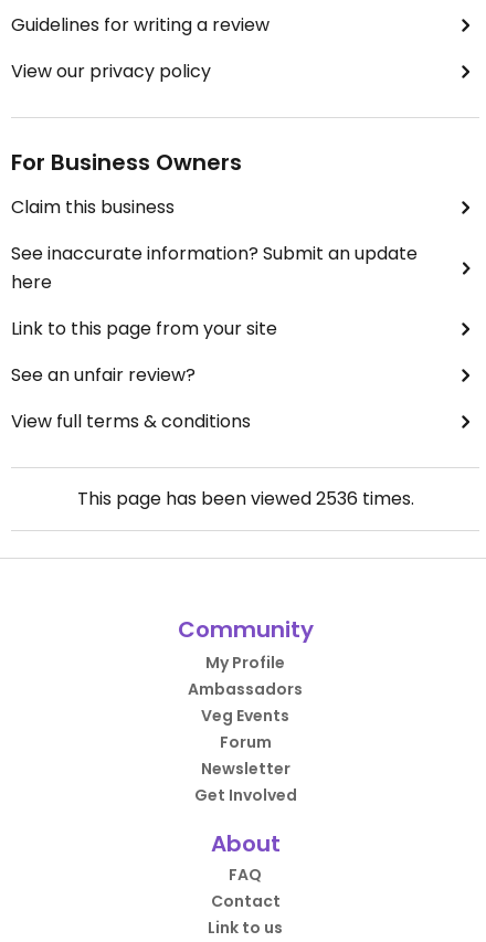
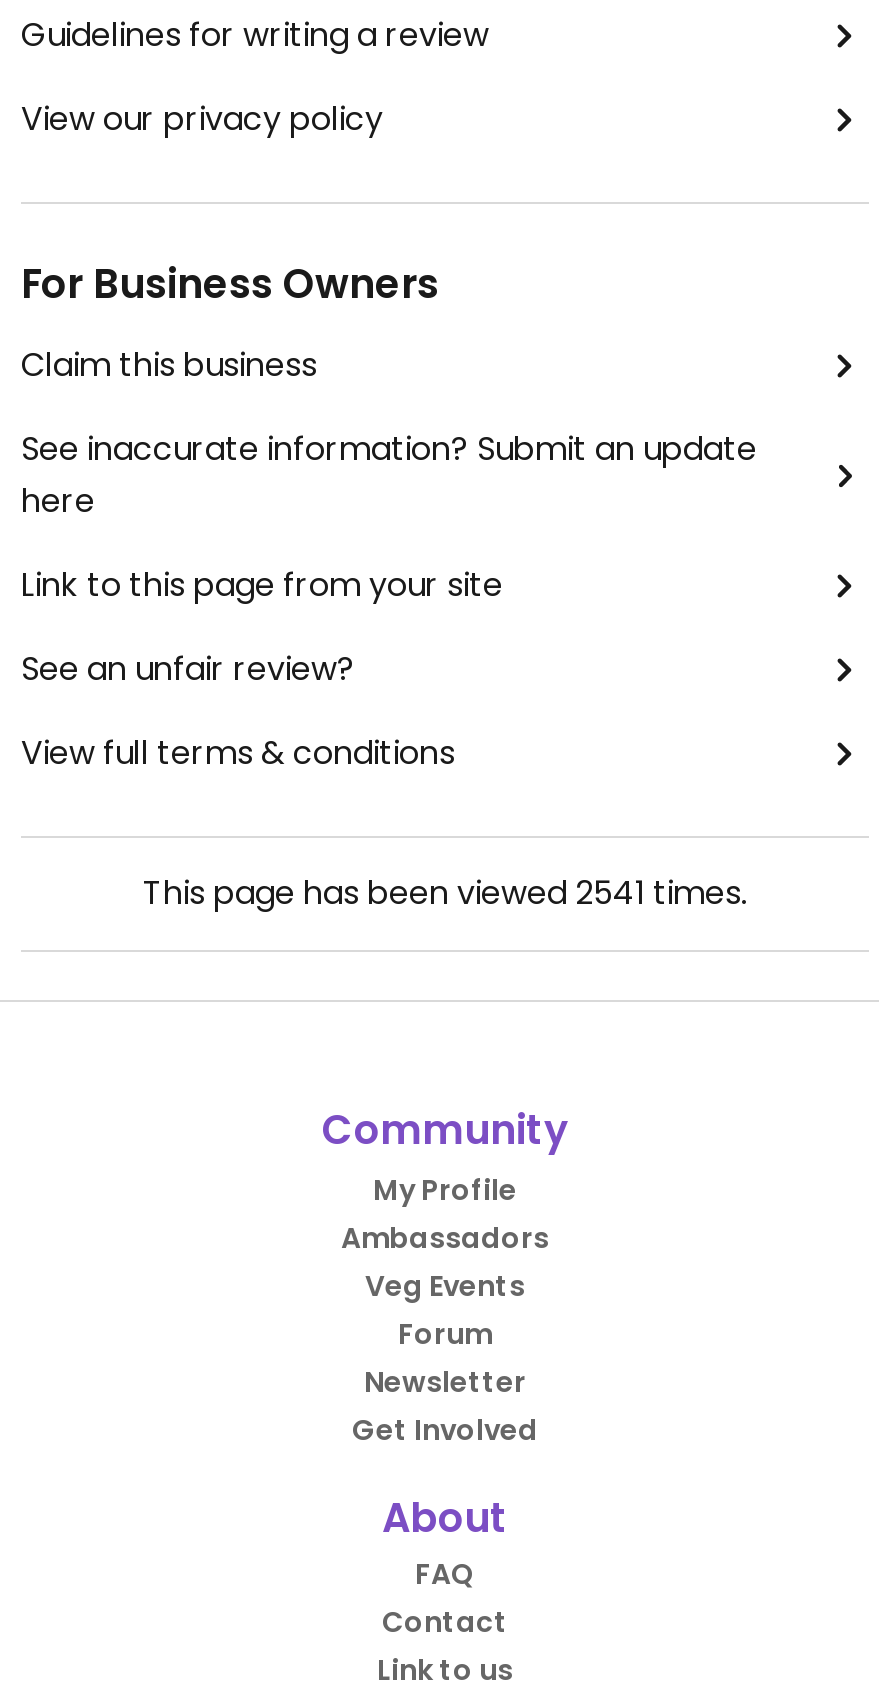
[77,486,414,511] This page has been viewed 2536 times. -> [143,870,747,916] This page has been viewed 2541 times.

